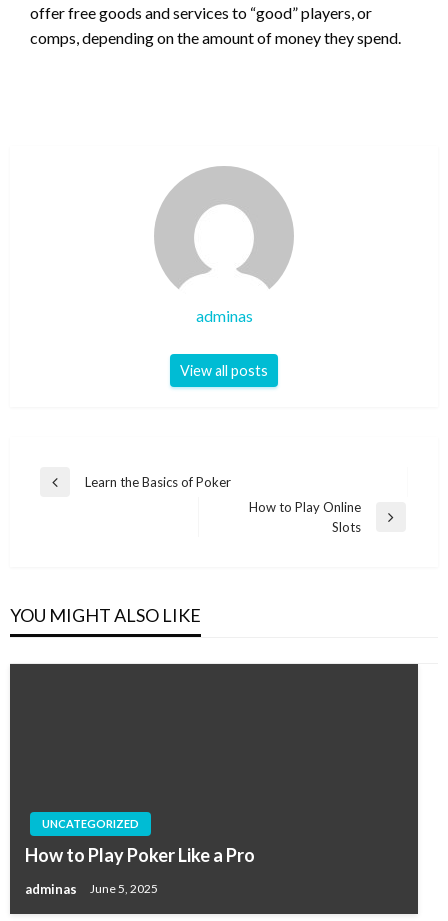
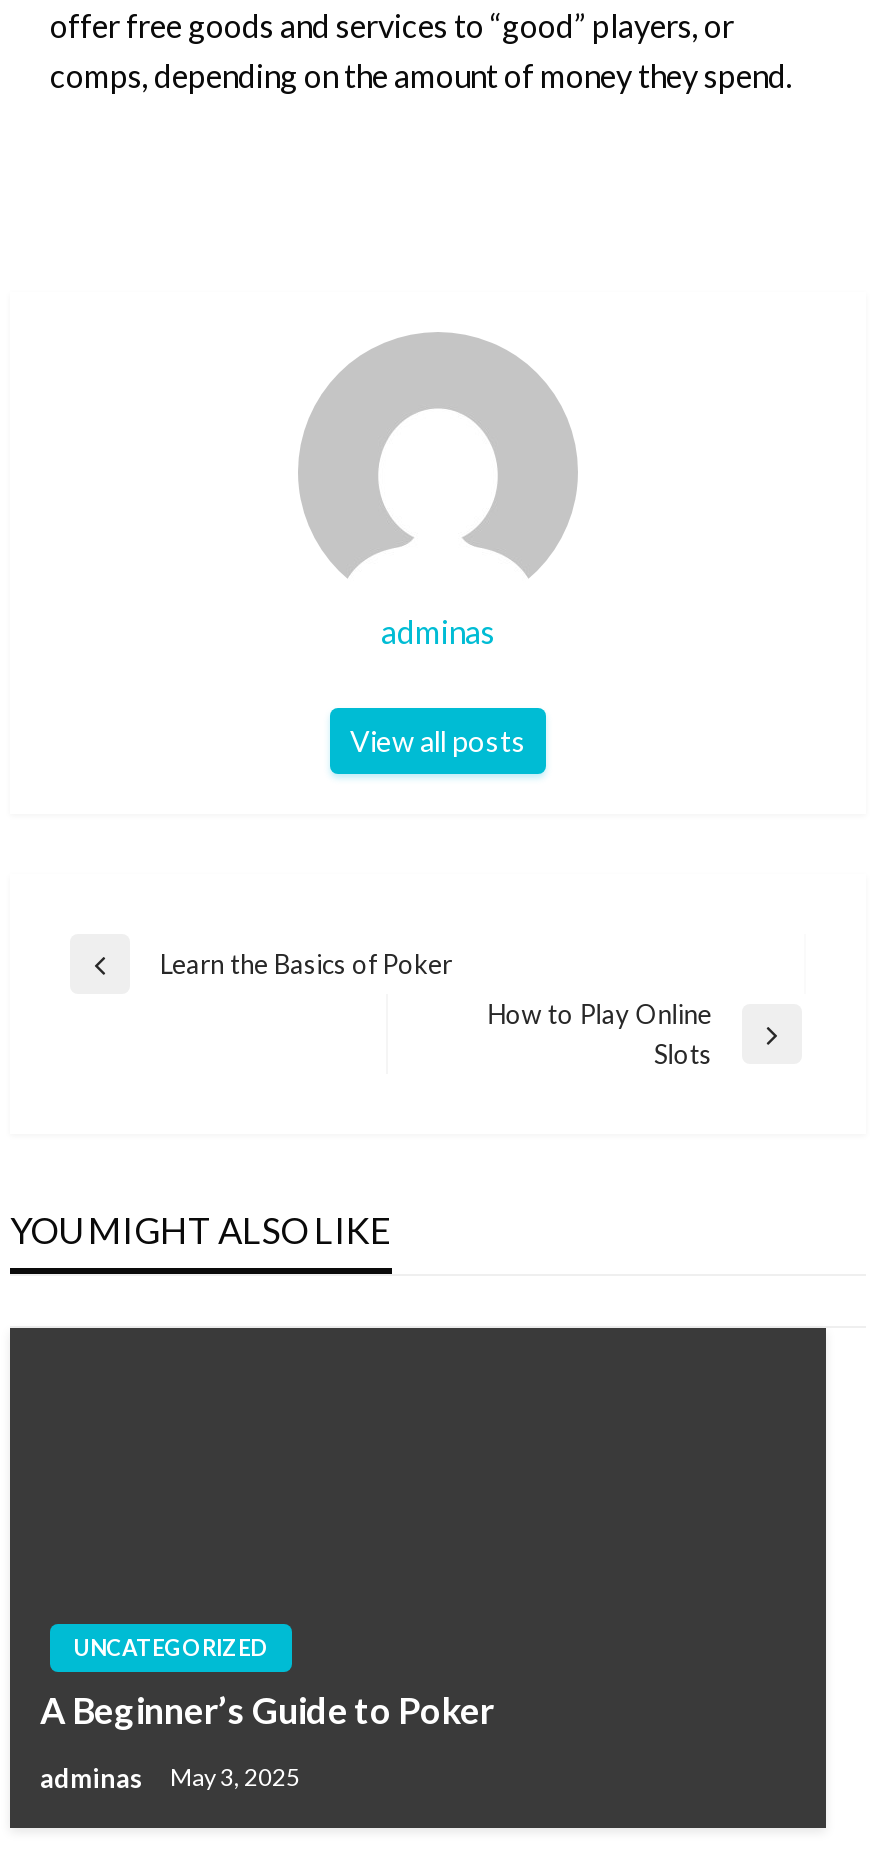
[25,844,255,866] How to Play Poker Like a Pro -> [40,1688,494,1732] A Beginner’s Guide to Poker
[25,881,158,897] adminas June 5, 2025 -> [40,1762,300,1794] adminas May 3, 2025

